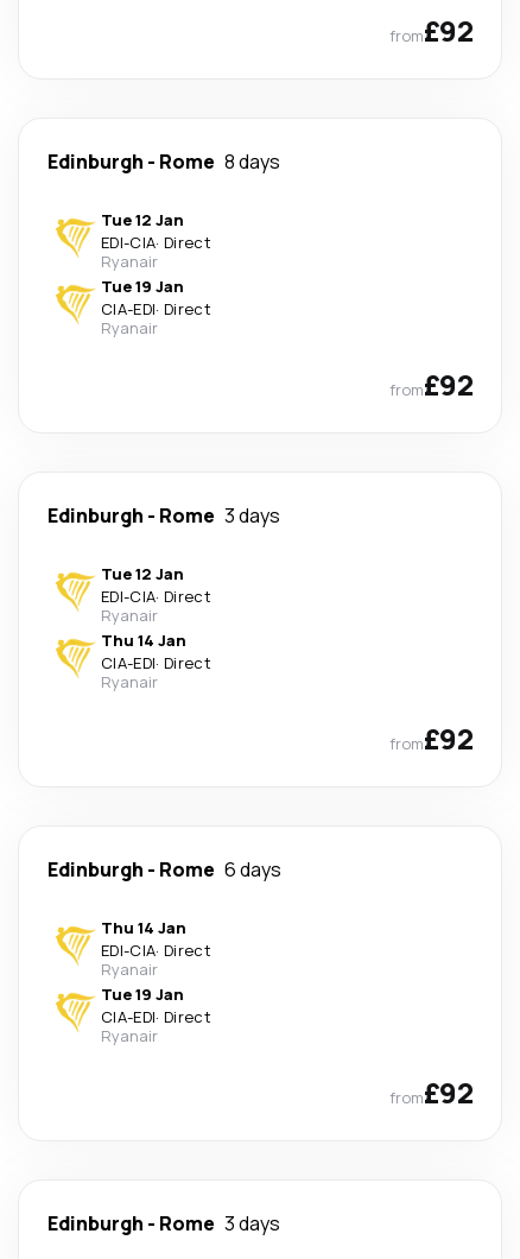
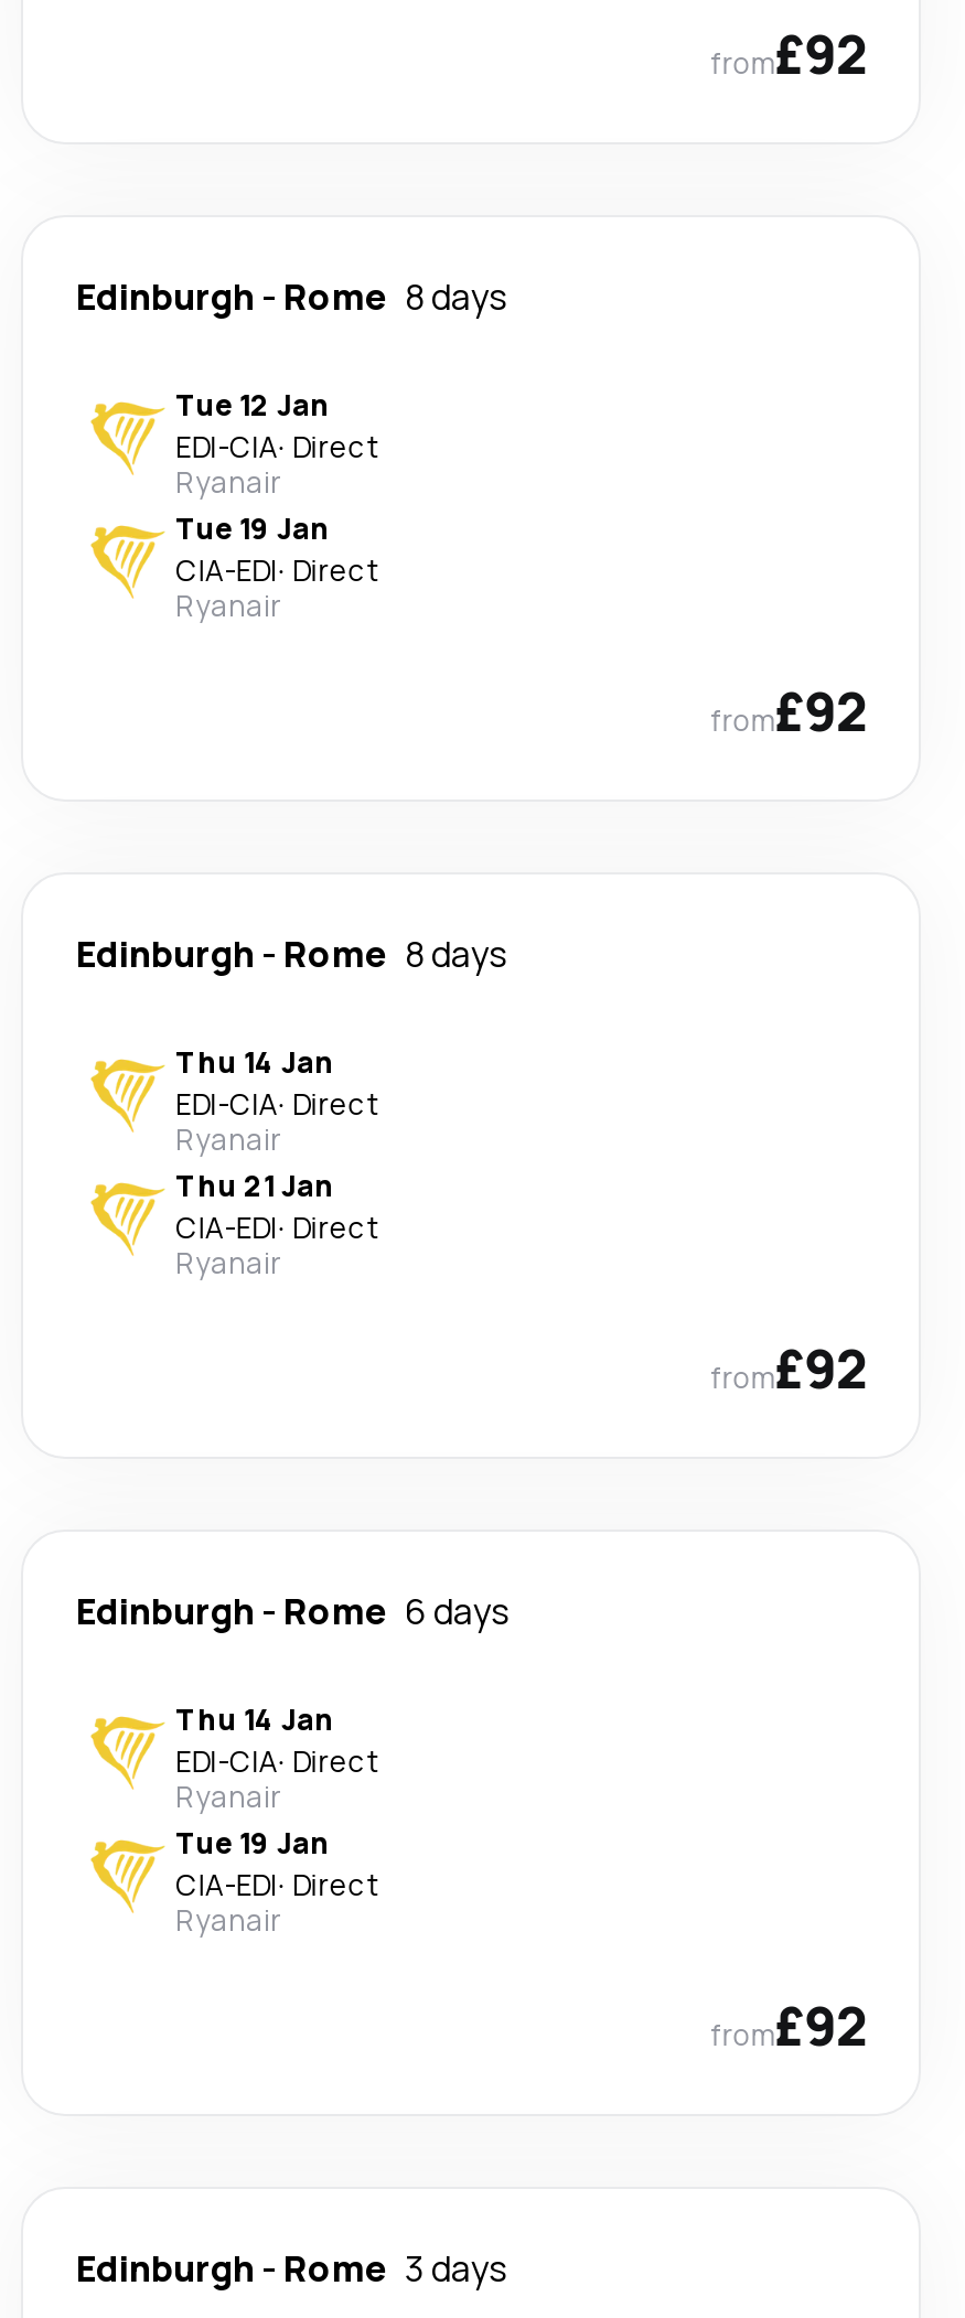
[47,502,280,529] Edinburgh - Rome 3 days -> [76,930,508,978] Edinburgh - Rome 8 days
[101,563,184,584] Tue 12 Jan -> [175,1042,334,1082] Thu 14 Jan
[101,629,186,651] Thu 14 Jan -> [175,1166,334,1205] Thu 21 Jan

